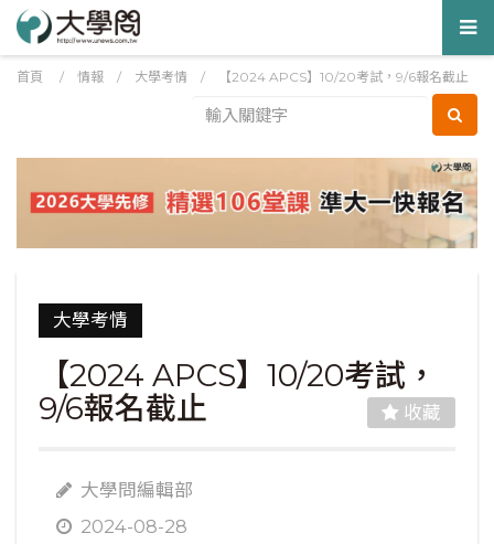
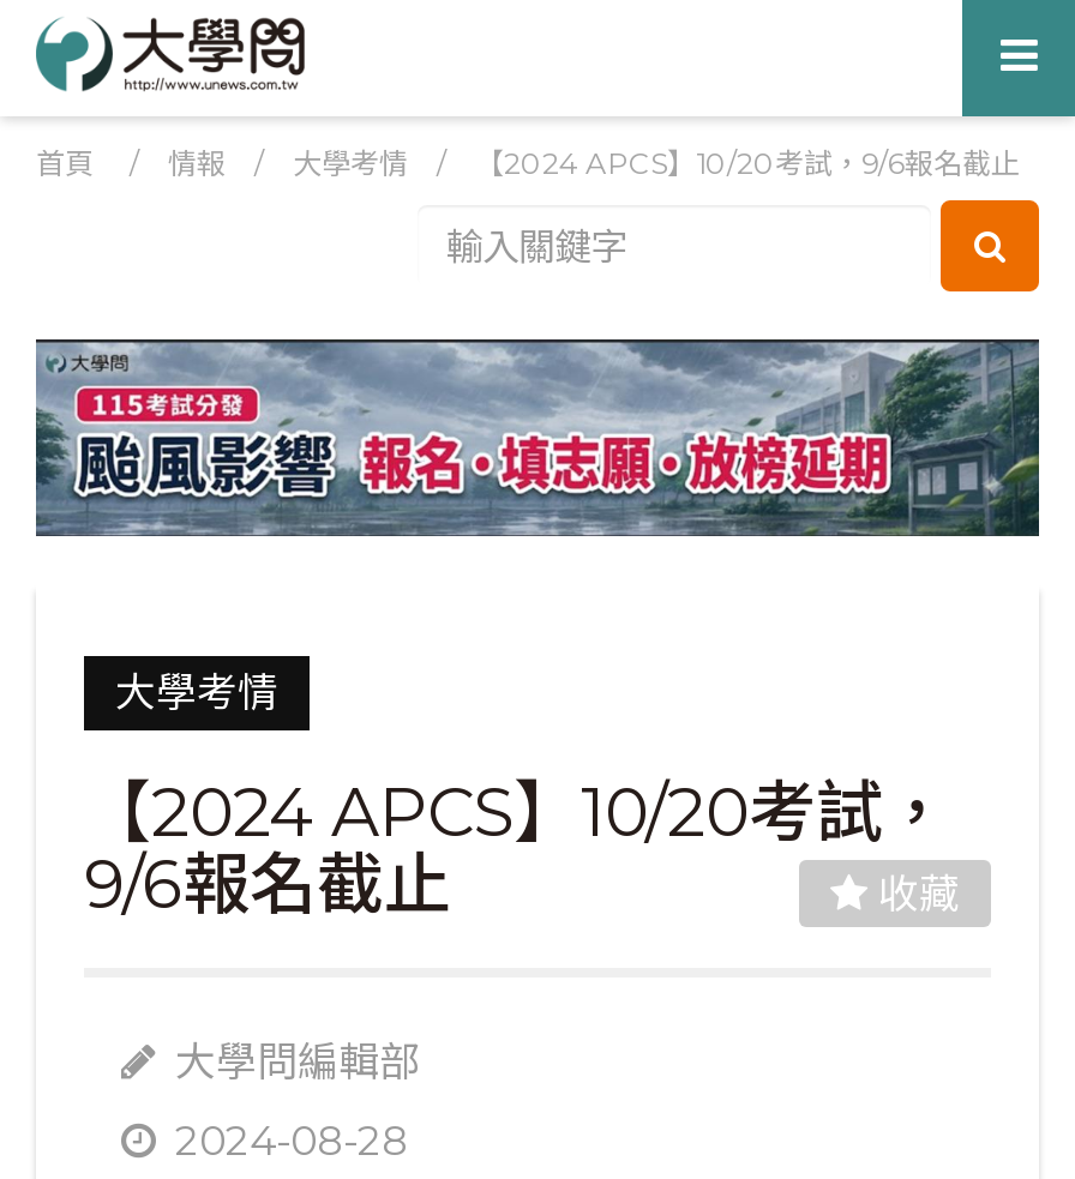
[17,158,477,248] [image] -> [34,337,1041,539] [image]

